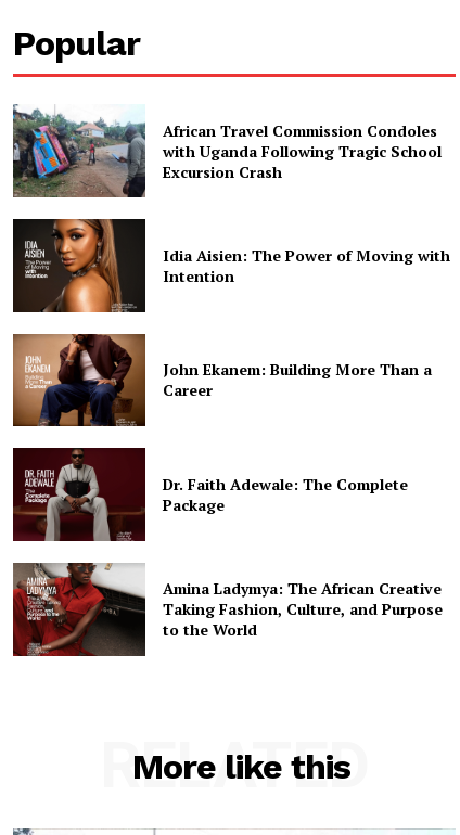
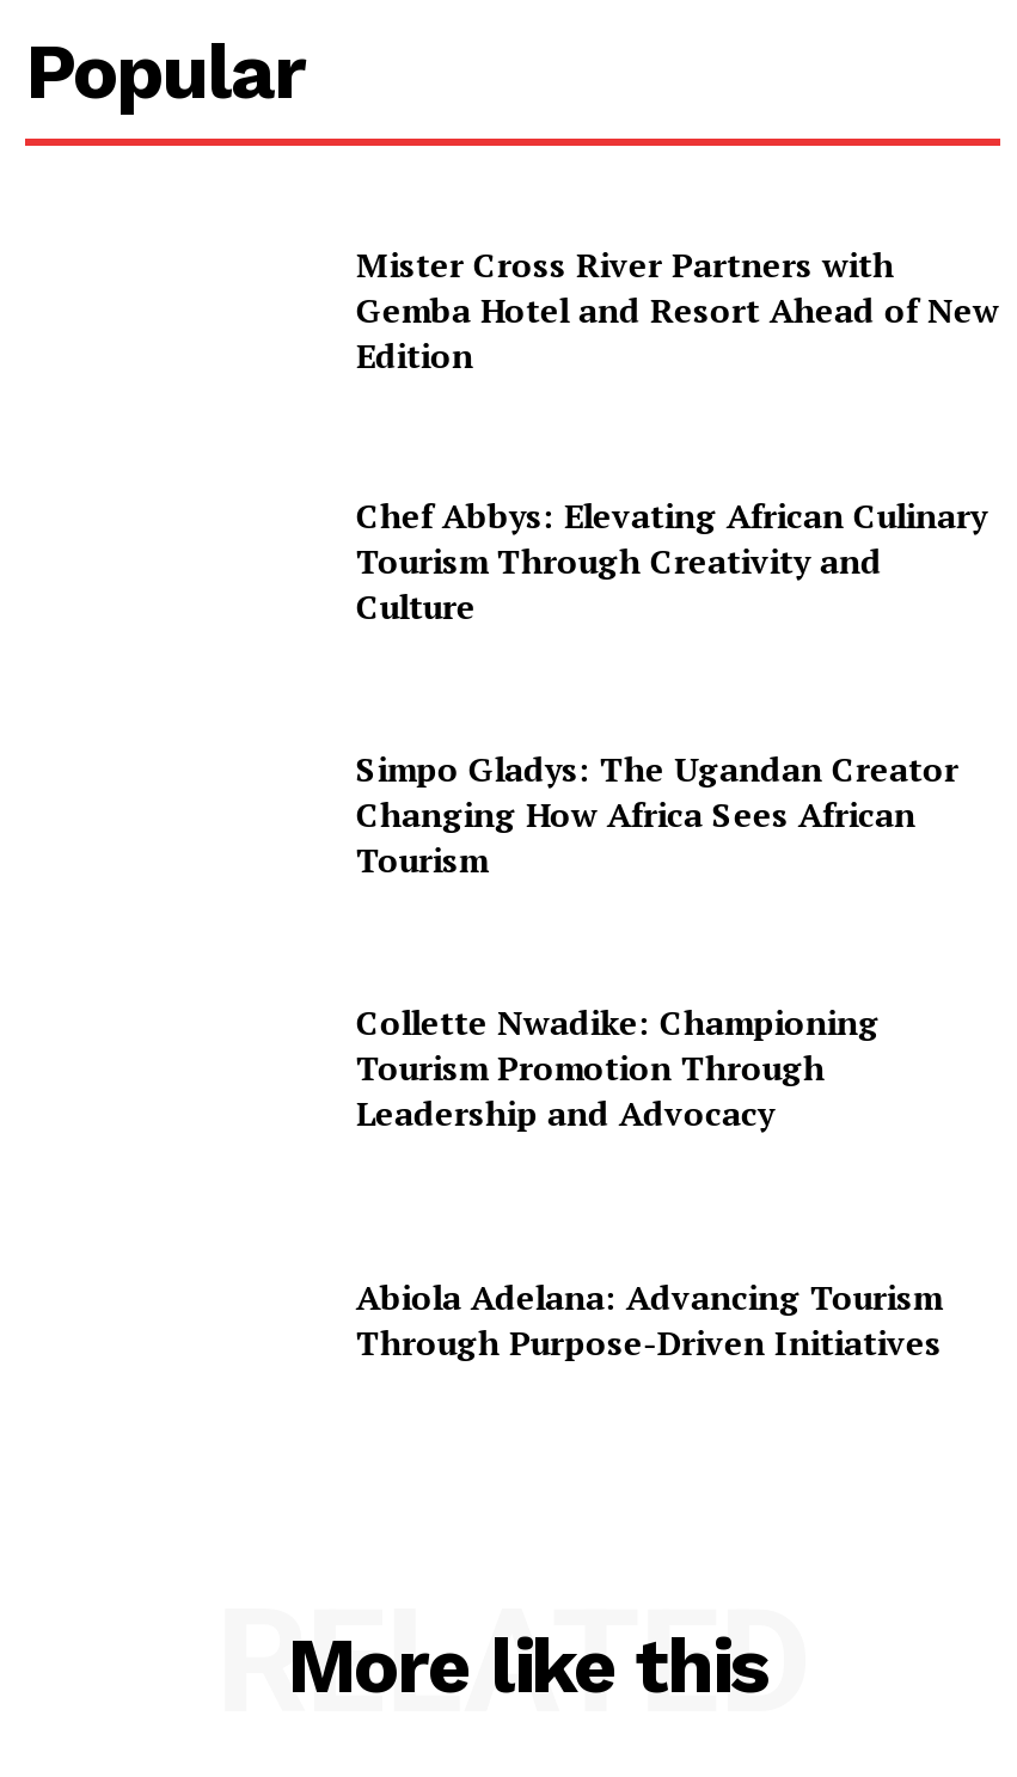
[12,103,146,198] [image] -> none
[163,120,442,182] African Travel Commission Condoles | with Uganda Following Tragic School | Excursion Crash -> [356,240,999,377] Mister Cross River Partners with | Gemba Hotel and Resort Ahead of New | Edition
[12,218,146,313] [image] -> none
[163,245,451,286] Idia Aisien: The Power of Moving with | Intention -> [356,493,987,629] Chef Abbys: Elevating African Culinary | Tourism Through Creativity and | Culture
[12,333,146,427] [image] -> none
[163,359,432,401] John Ekanem: Building More Than a | Career -> [356,746,958,882] Simpo Gladys: The Ugandan Creator | Changing How Africa Sees African | Tourism
[12,447,146,542] [image] -> none
[163,474,408,515] Dr. Faith Adewale: The Complete | Package -> [356,998,879,1134] Collette Nwadike: Championing | Tourism Promotion Through | Leadership and Advocacy
[12,562,146,657] [image] -> none
[163,578,443,640] Amina Ladymya: The African Creative | Taking Fashion, Culture, and Purpose | to the World -> [356,1273,941,1364] Abiola Adelana: Advancing Tourism | Through Purpose-Driven Initiatives

